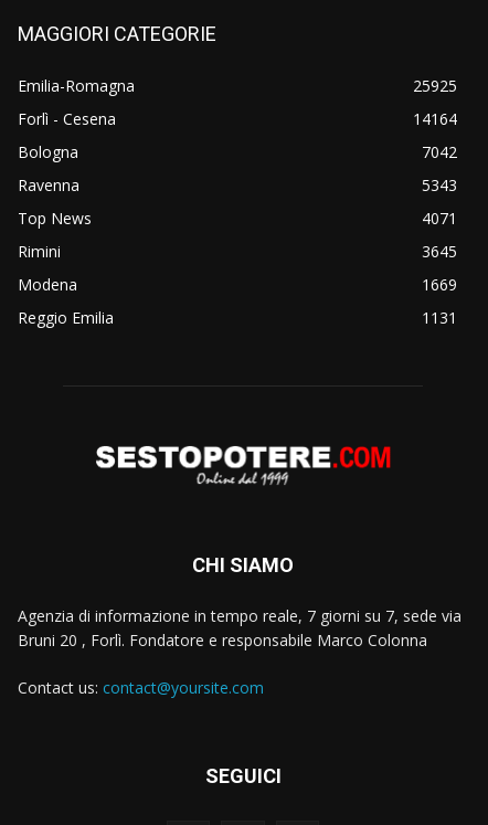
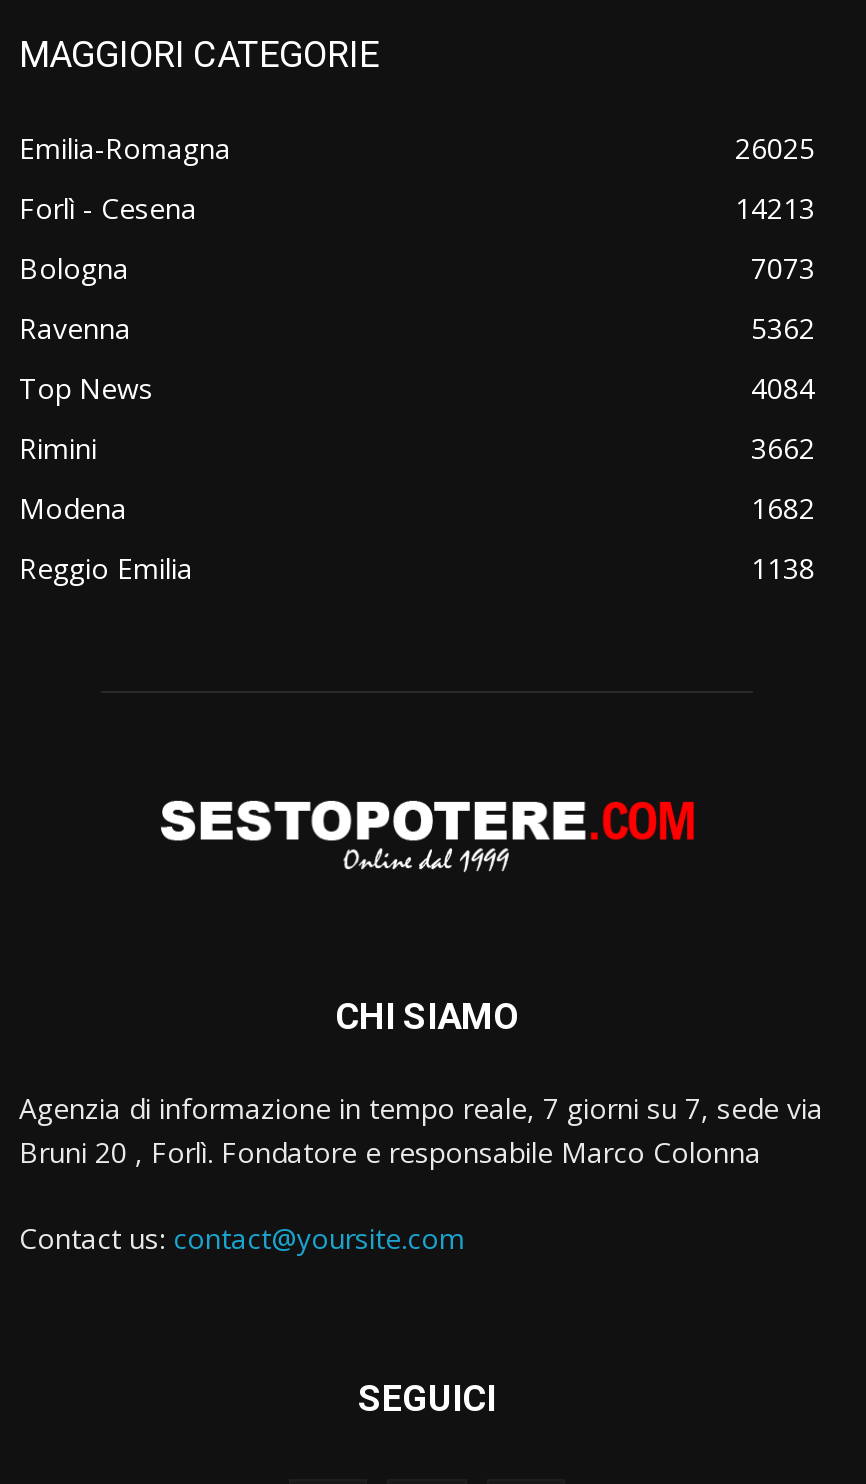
[413,75,457,96] 25925 -> [735,128,815,166] 26025
[413,108,457,129] 14164 -> [735,188,815,226] 14213
[422,141,457,162] 7042 -> [751,248,815,286] 7073
[422,174,457,195] 5343 -> [751,308,815,346] 5362
[422,207,457,228] 4071 -> [751,368,815,406] 4084
[422,240,457,261] 3645 -> [751,428,815,466] 3662
[422,273,457,294] 1669 -> [751,488,815,526] 1682
[422,306,457,327] 1131 -> [751,548,815,586] 1138

